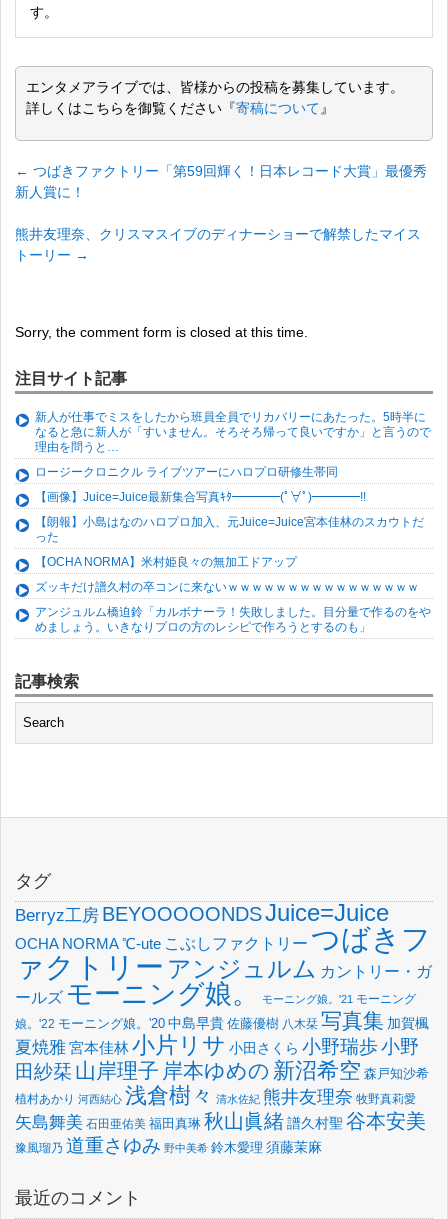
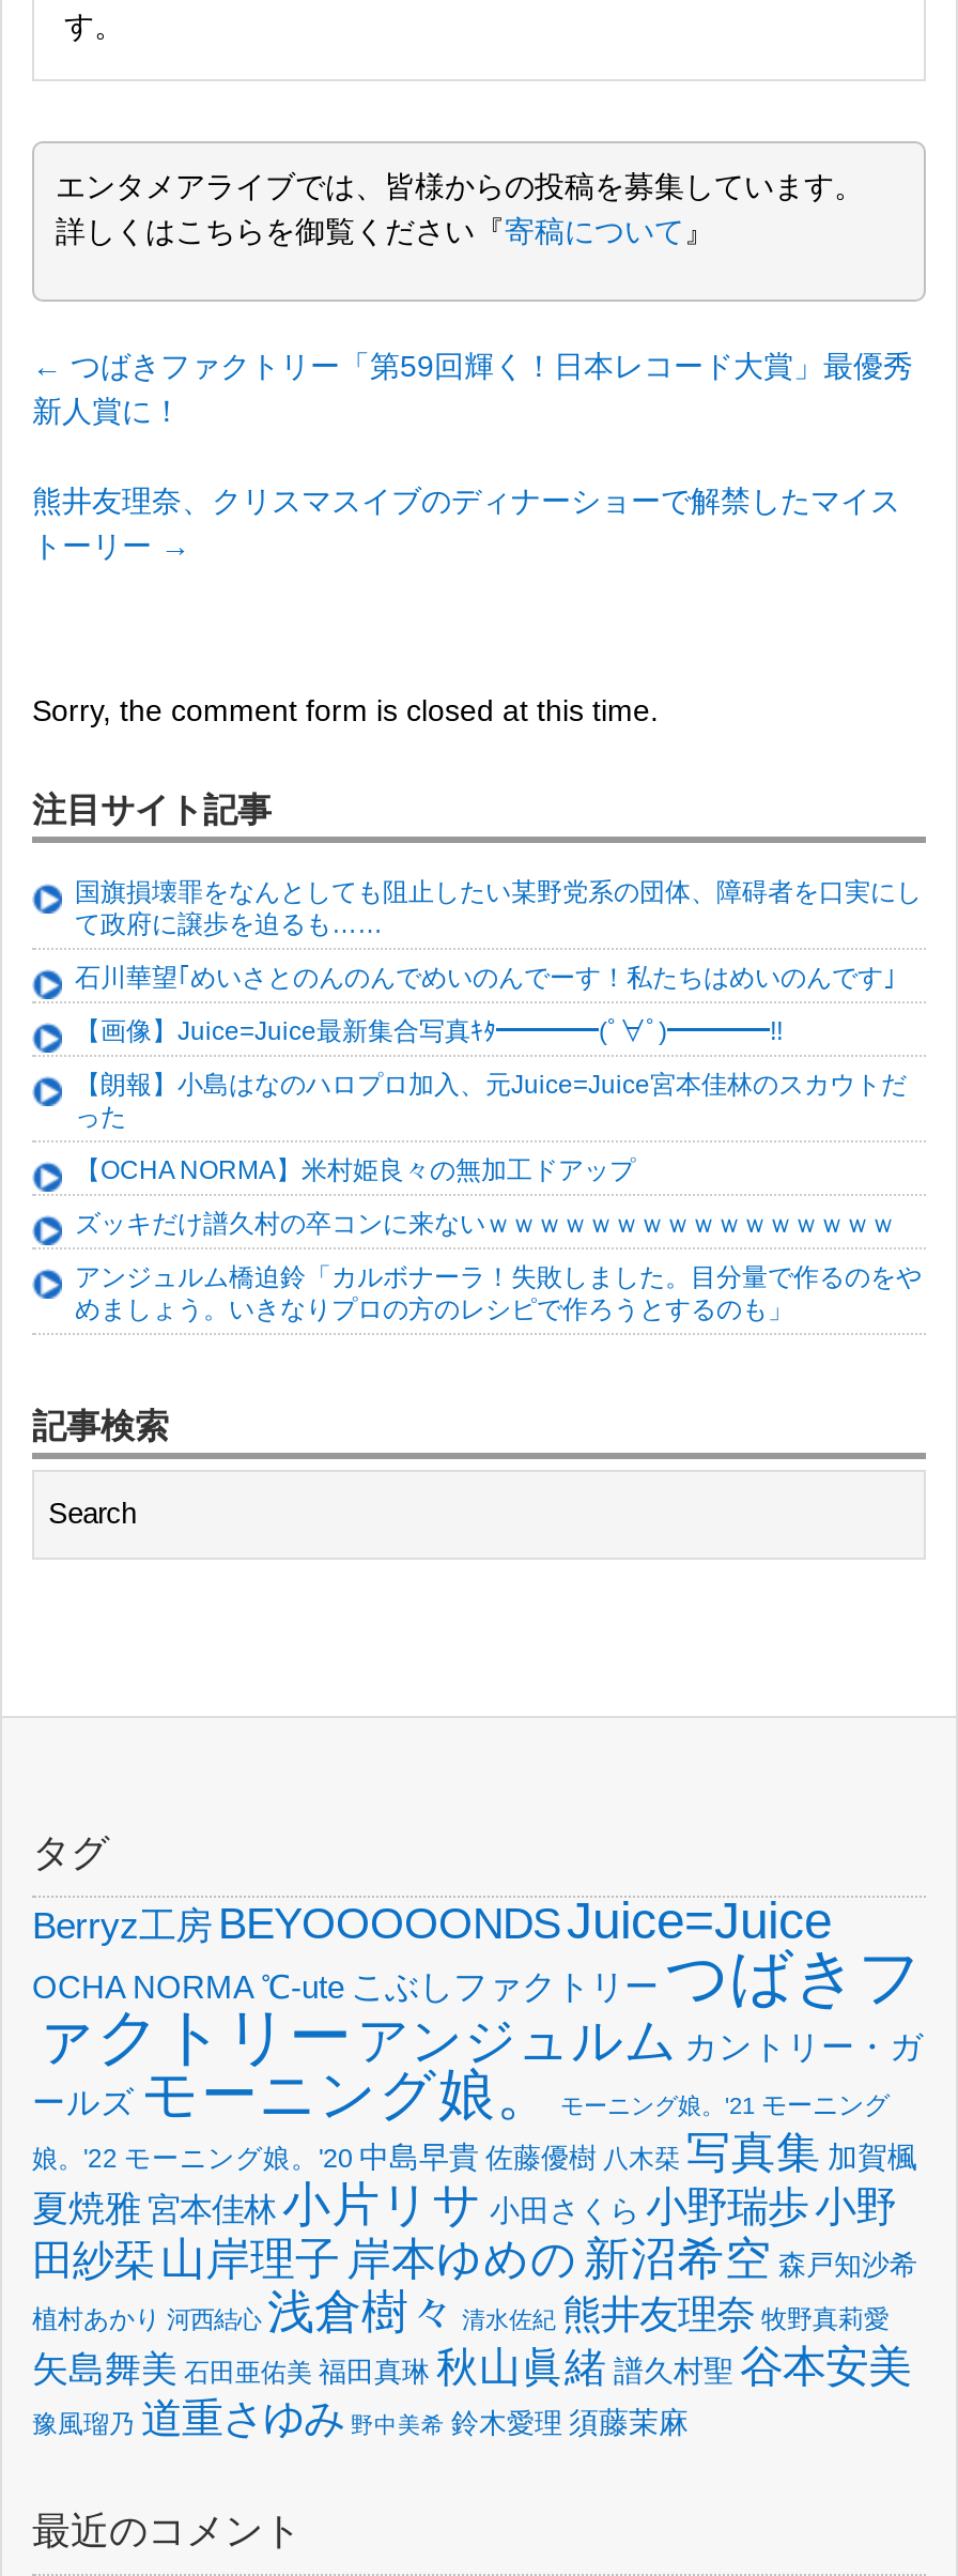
[35,410,431,454] 新人が仕事でミスをしたから班員全員でリカバリーにあたった。5時半に | なると急に新人が「すいません。そろそろ帰って良いですか」と言うので | 理由を問うと… -> [75,877,922,939] 国旗損壊罪をなんとしても阻止したい某野党系の団体、障碍者を口実にし | て政府に譲歩を迫るも……
[35,465,338,479] ロージークロニクル ライブツアーにハロプロ研修生帯同 -> [75,963,896,993] 石川華望｢めいさとのんのんでめいのんでーす！私たちはめいのんです｣

